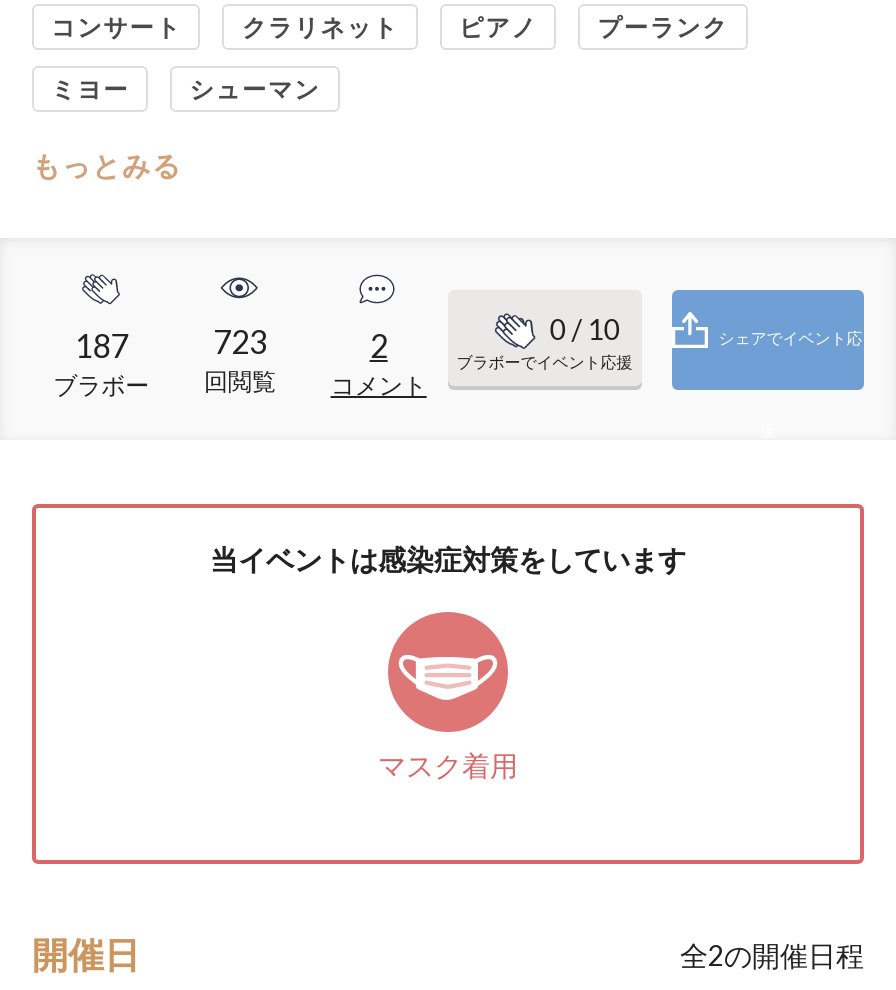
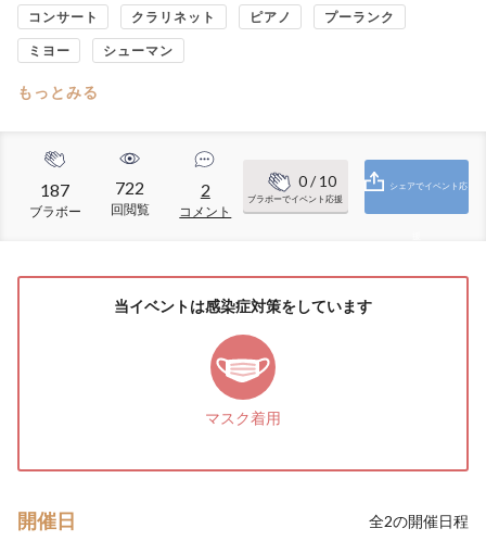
[213,322,267,360] 723 -> [116,177,145,198] 722

